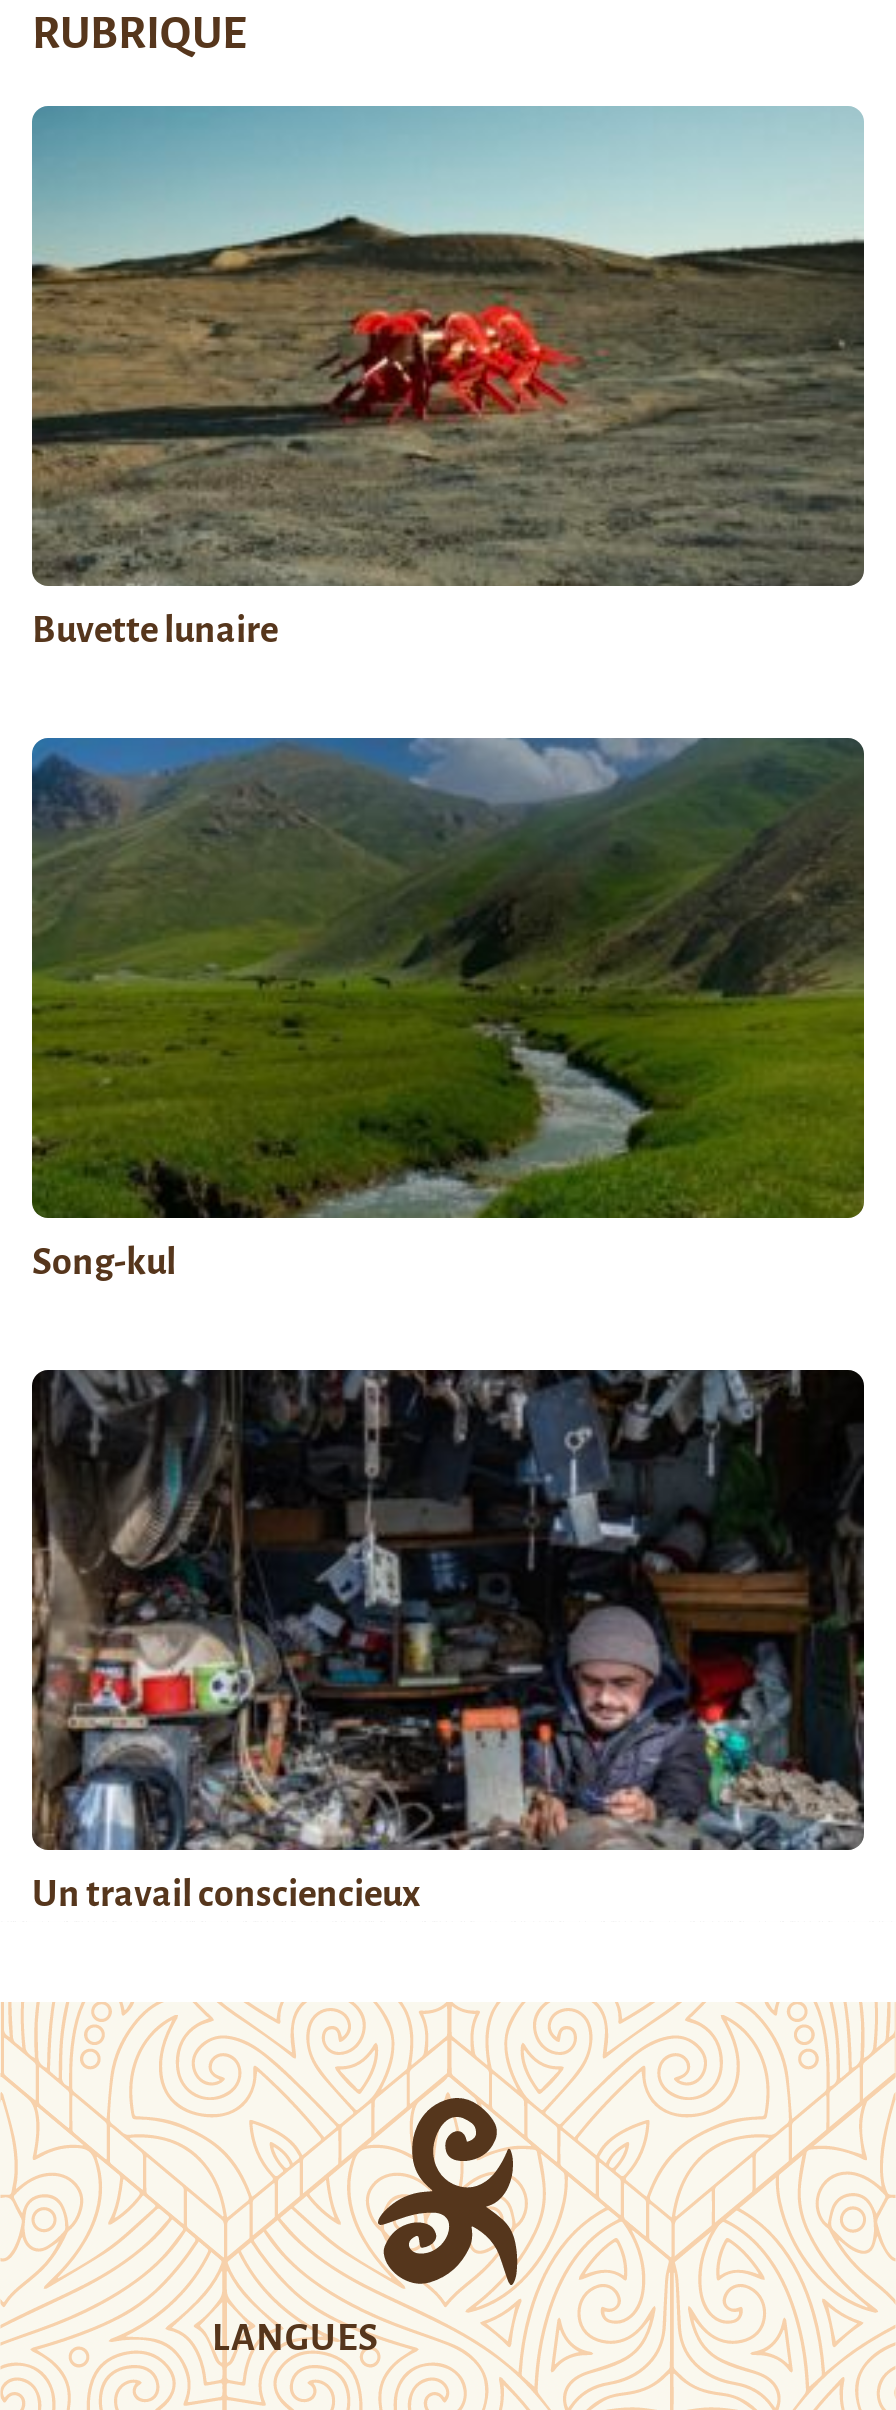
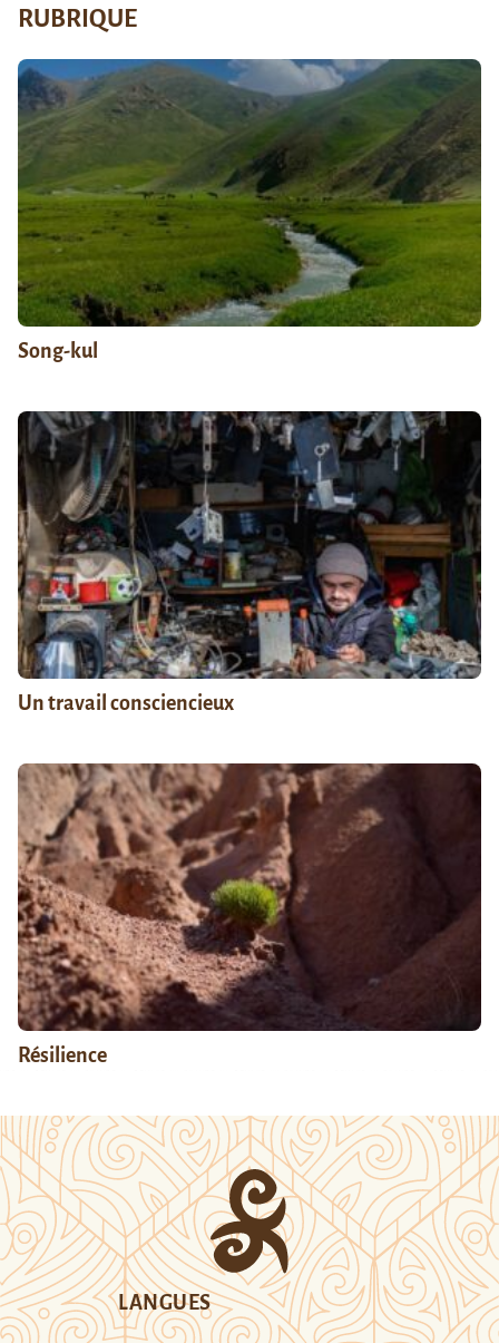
[30,106,864,650] [image] | Buvette lunaire -> none
moved [28,736,866,1914] -> [16,58,482,714]: [image] | Song-kul | Un travail consciencieux
none -> [17,762,481,1066] [image] | Résilience

